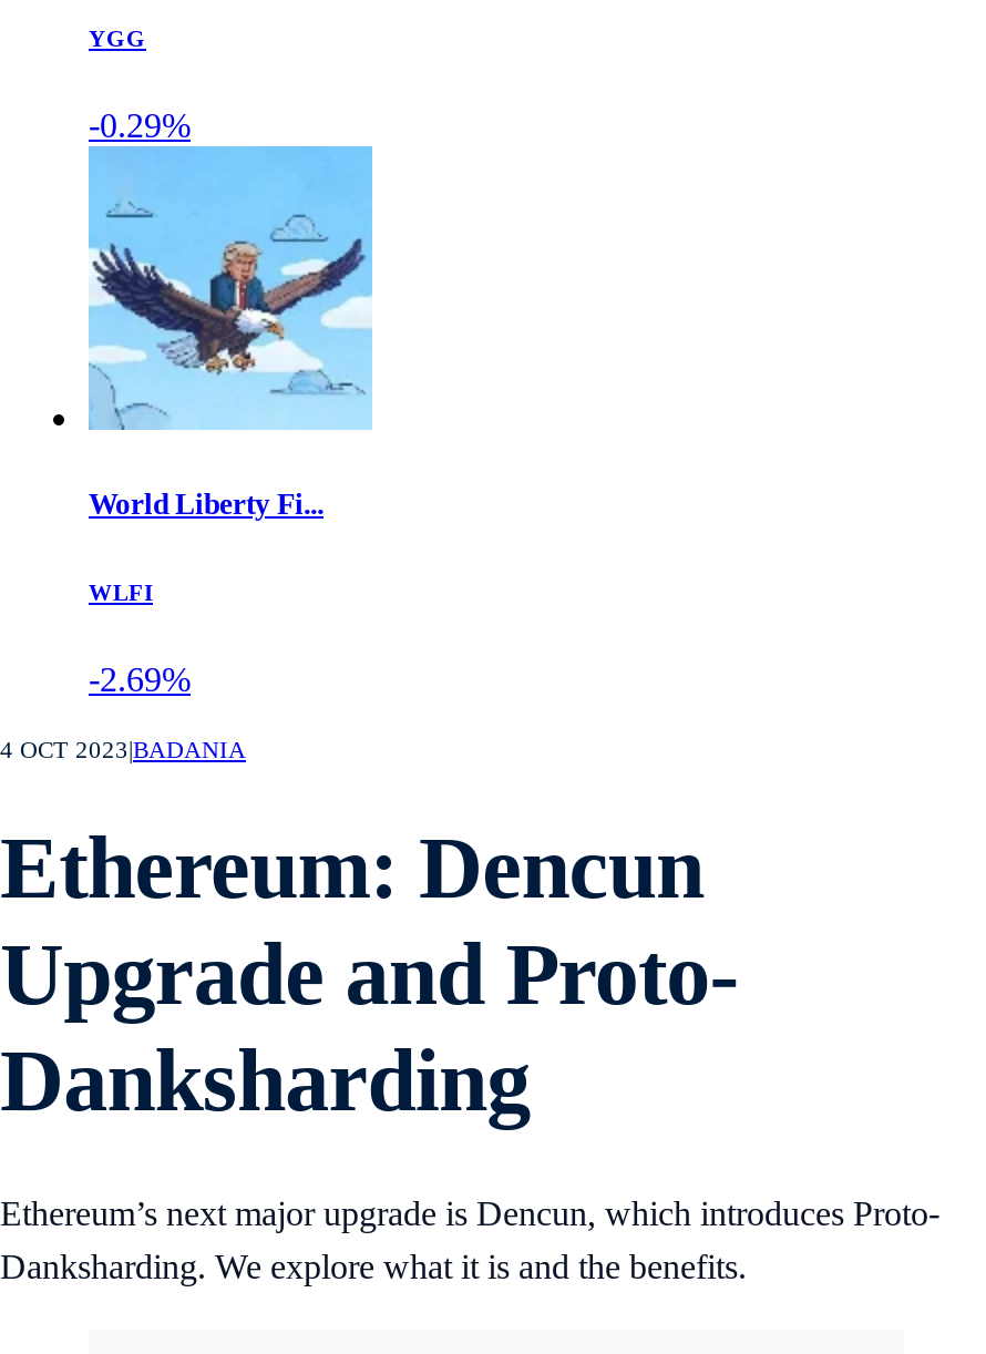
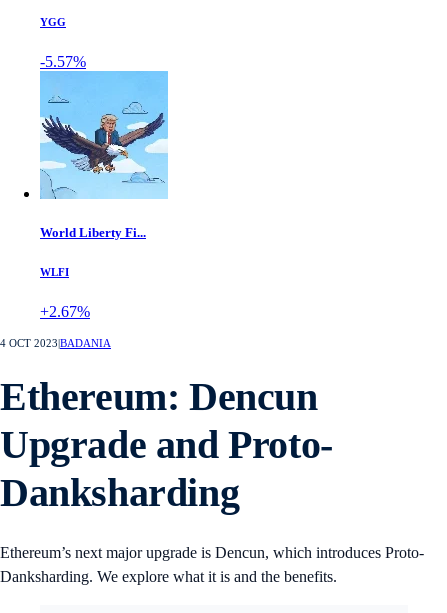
[89,107,191,144] -0.29% -> [40,53,86,70] -5.57%
[89,661,191,699] -2.69% -> [40,303,90,320] +2.67%

